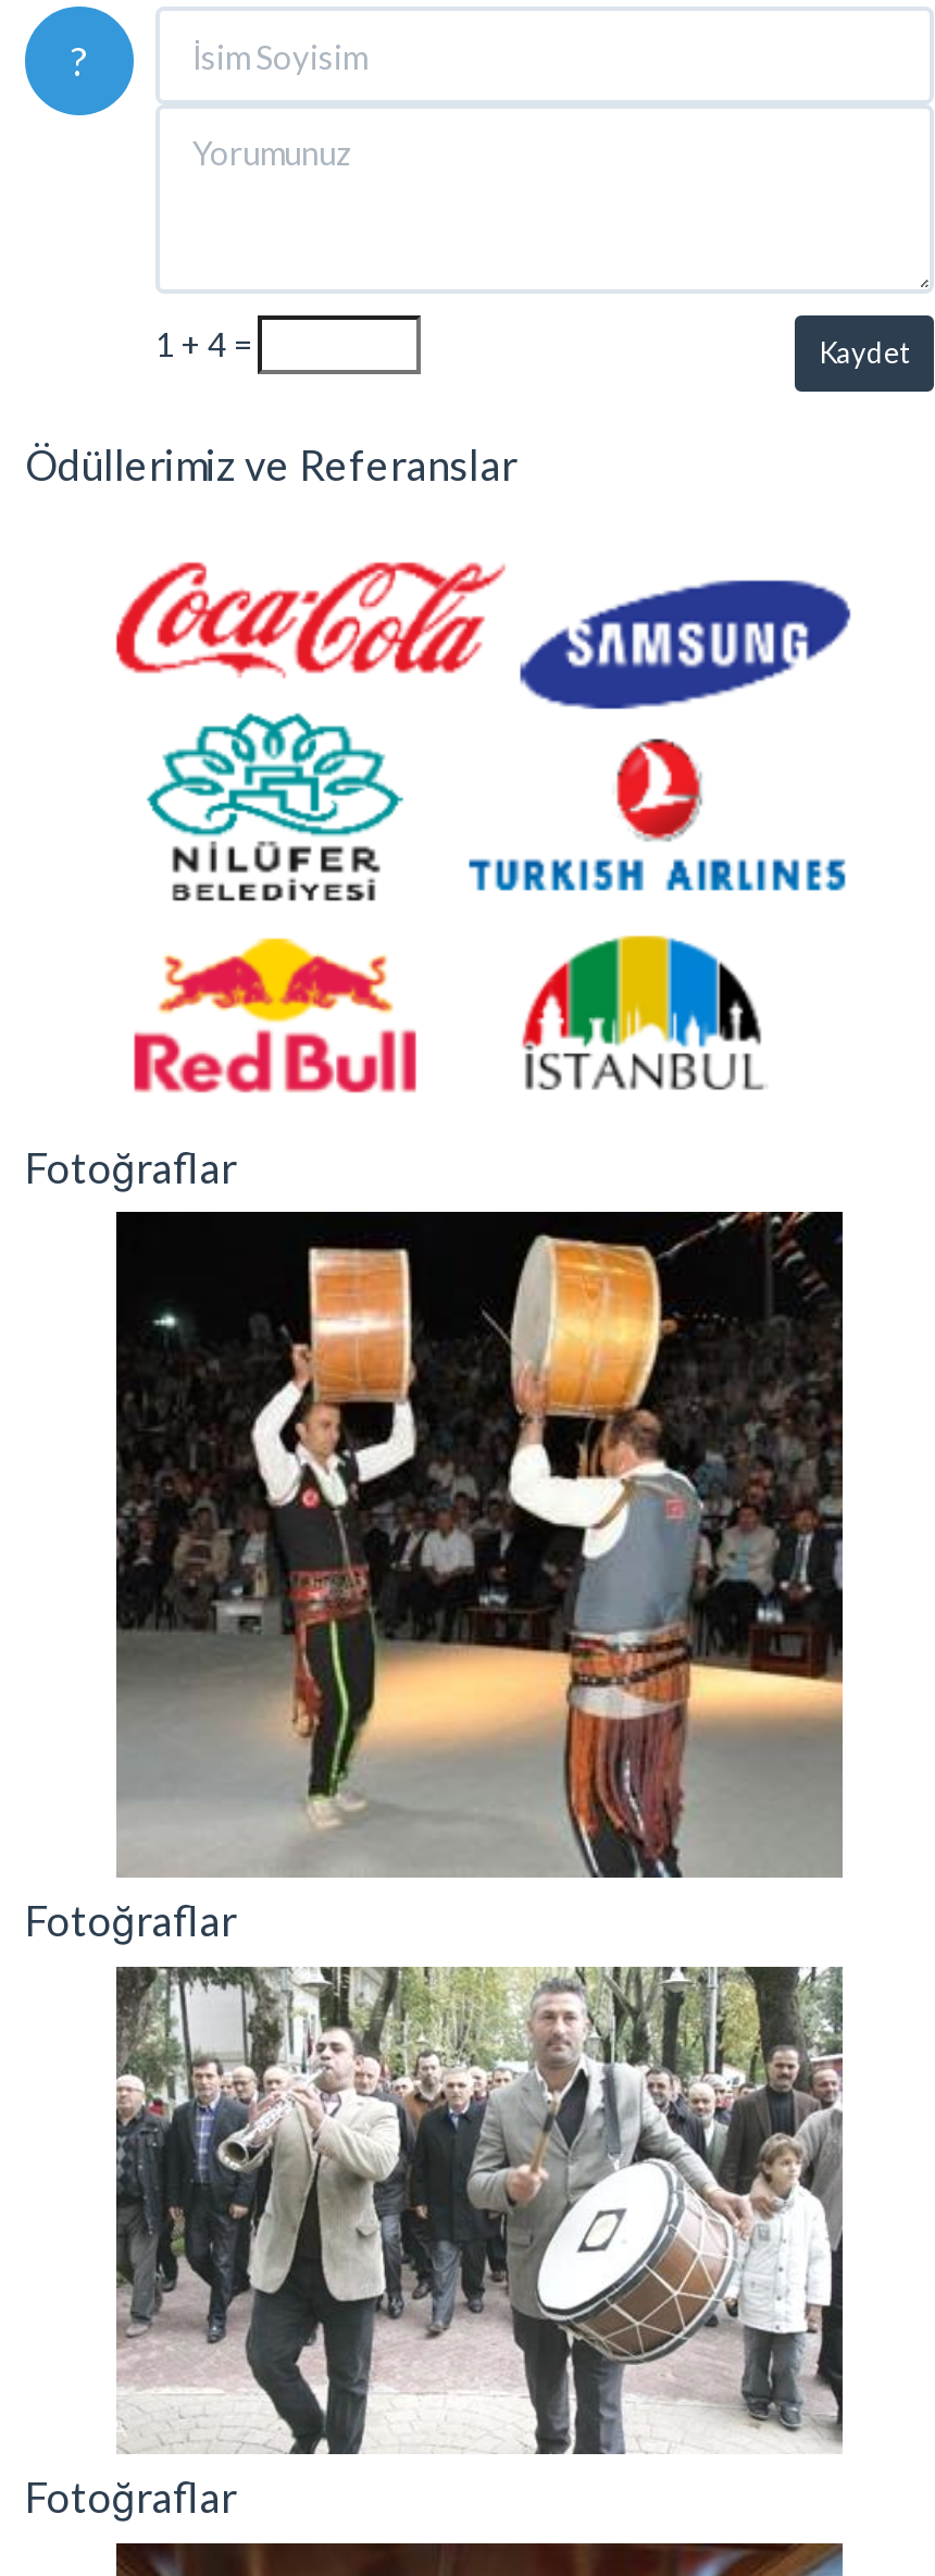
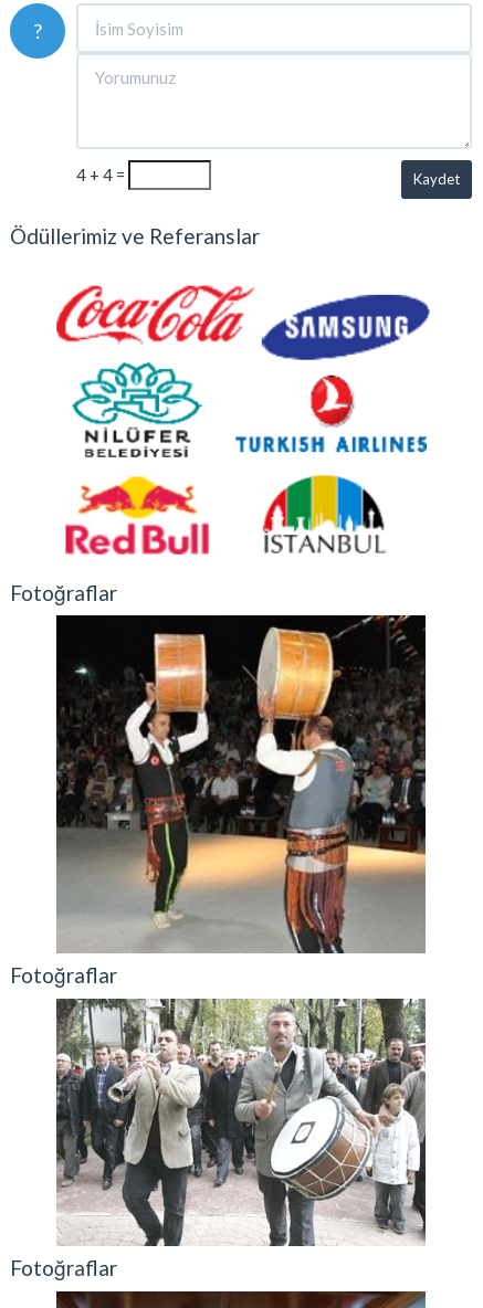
[155,325,258,364] 1 + 4 = -> [76,165,128,185] 4 + 4 =

